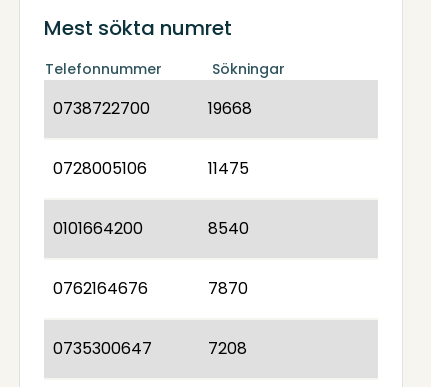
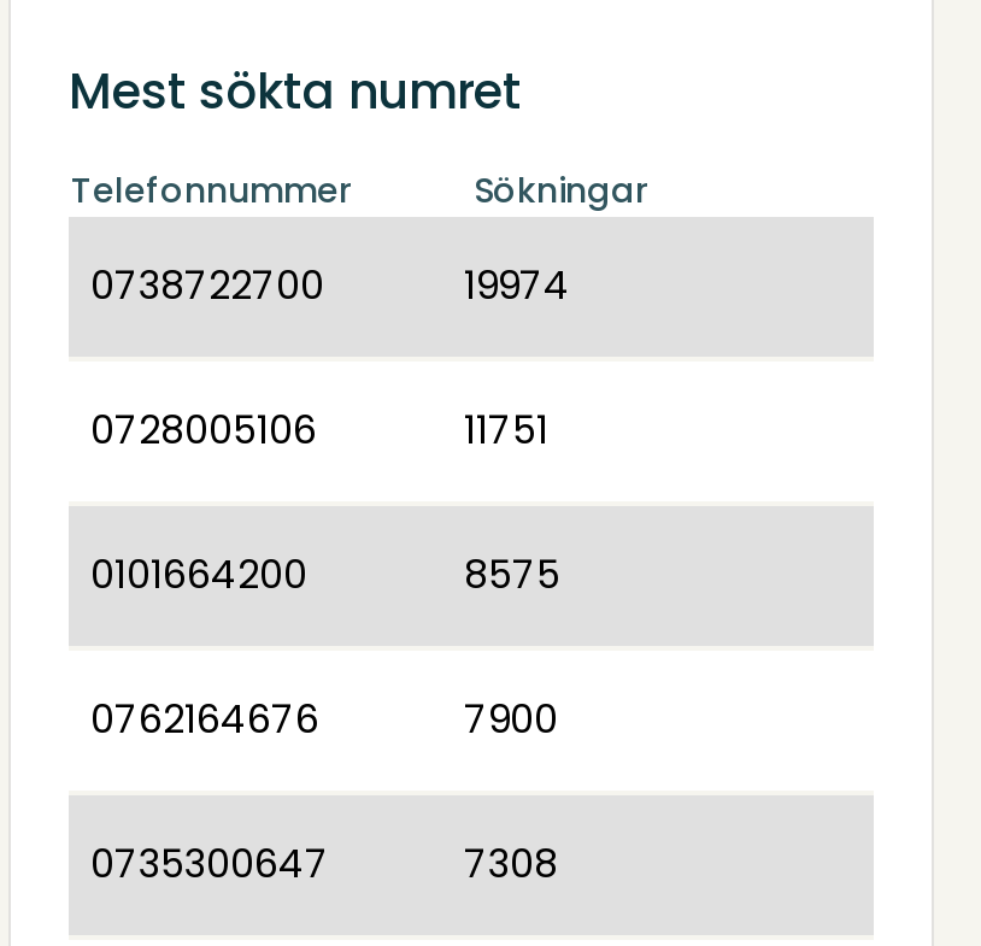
[208,97,252,120] 19668 -> [464,258,570,313] 19974
[208,157,249,180] 11475 -> [464,403,548,458] 11751
[208,217,249,240] 8540 -> [464,547,560,603] 8575
[208,277,248,300] 7870 -> [464,692,558,747] 7900
[208,337,247,360] 7208 -> [464,836,558,892] 7308

